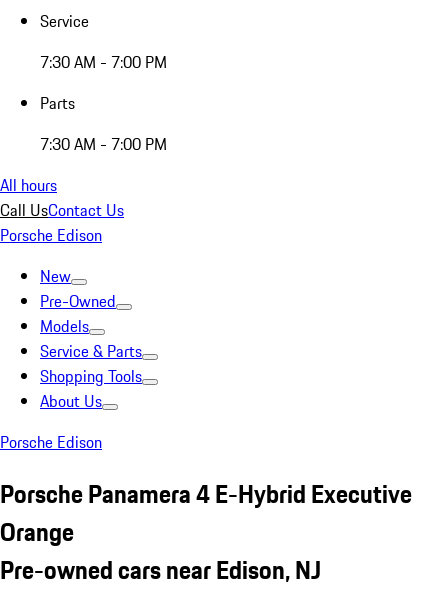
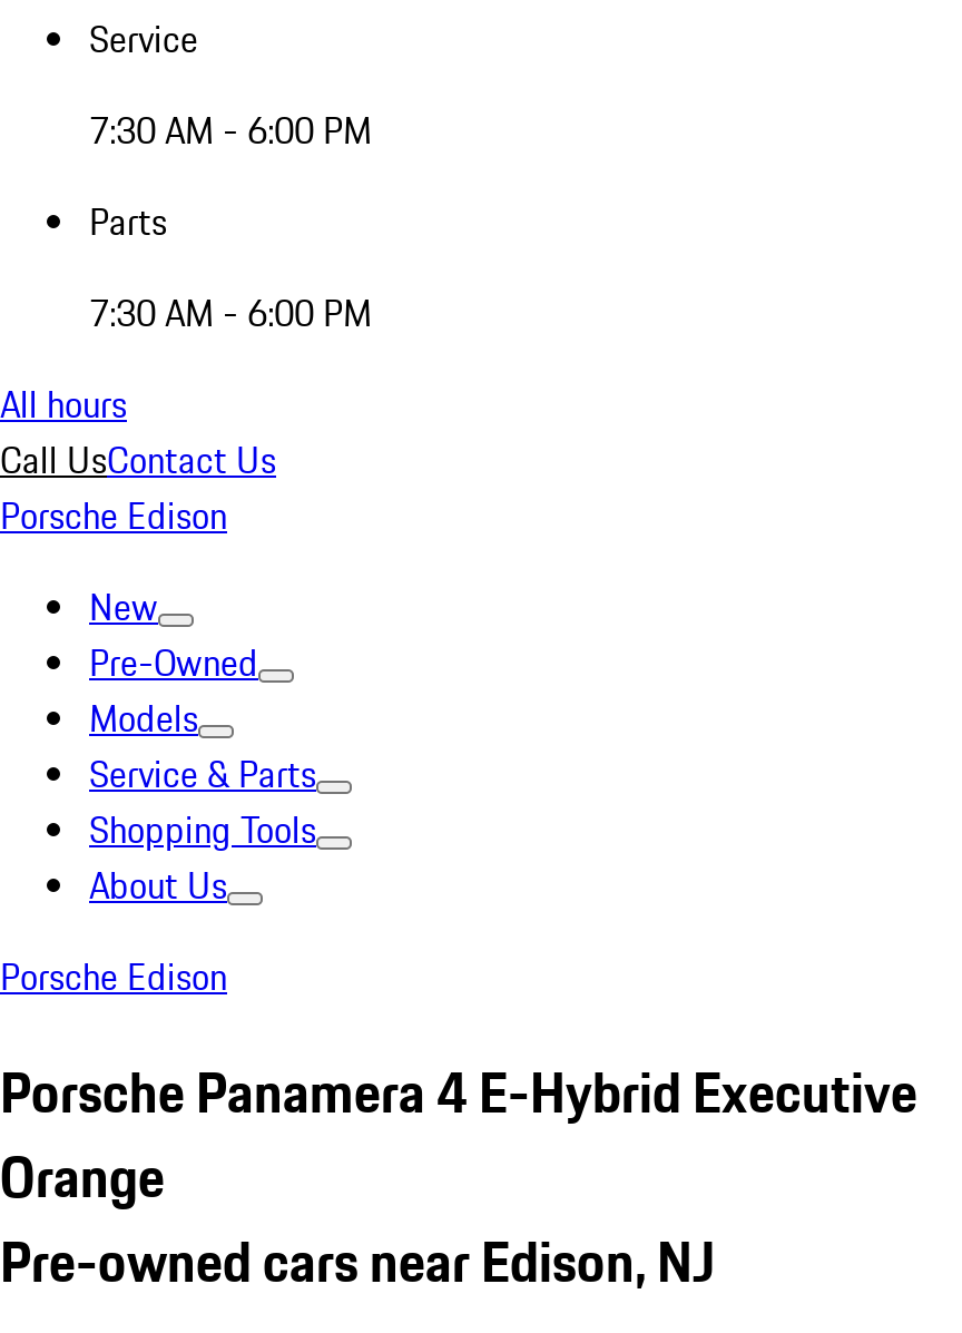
[40,50,167,74] 7:30 AM - 7:00 PM -> [89,104,372,157] 7:30 AM - 6:00 PM
[40,132,167,156] 7:30 AM - 7:00 PM -> [89,286,372,340] 7:30 AM - 6:00 PM

